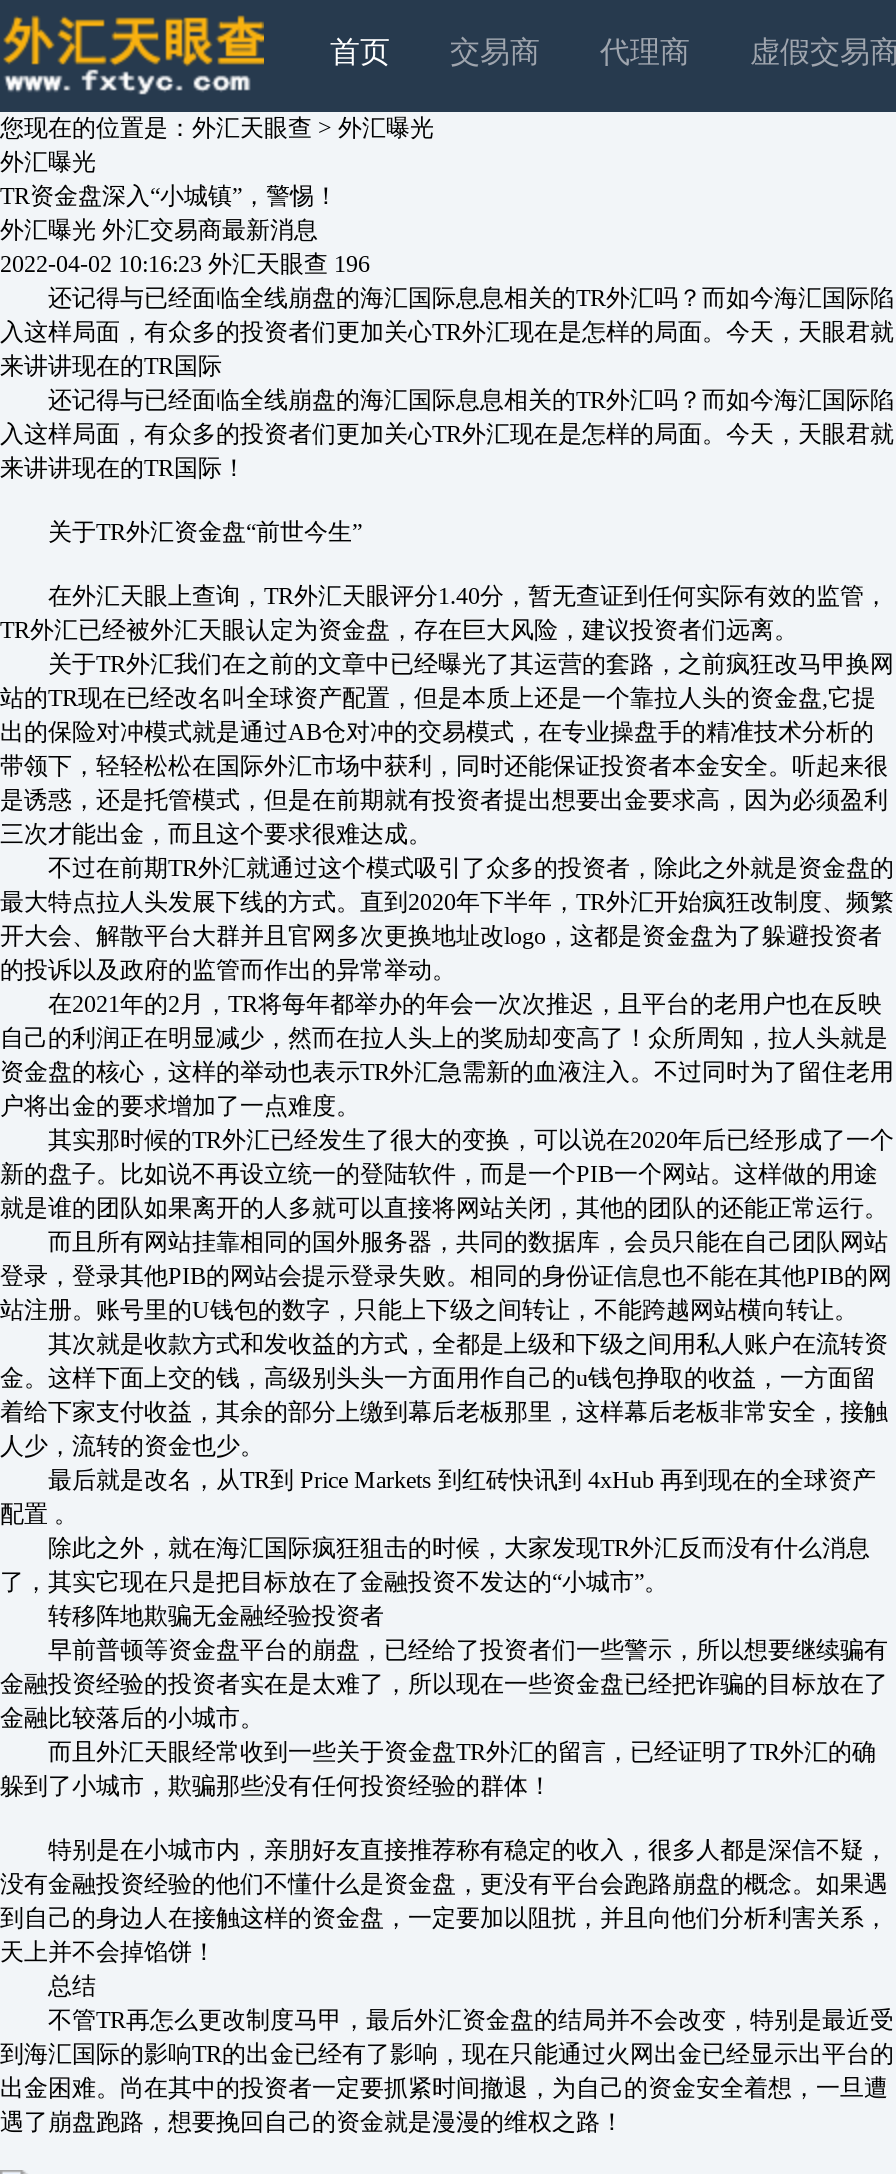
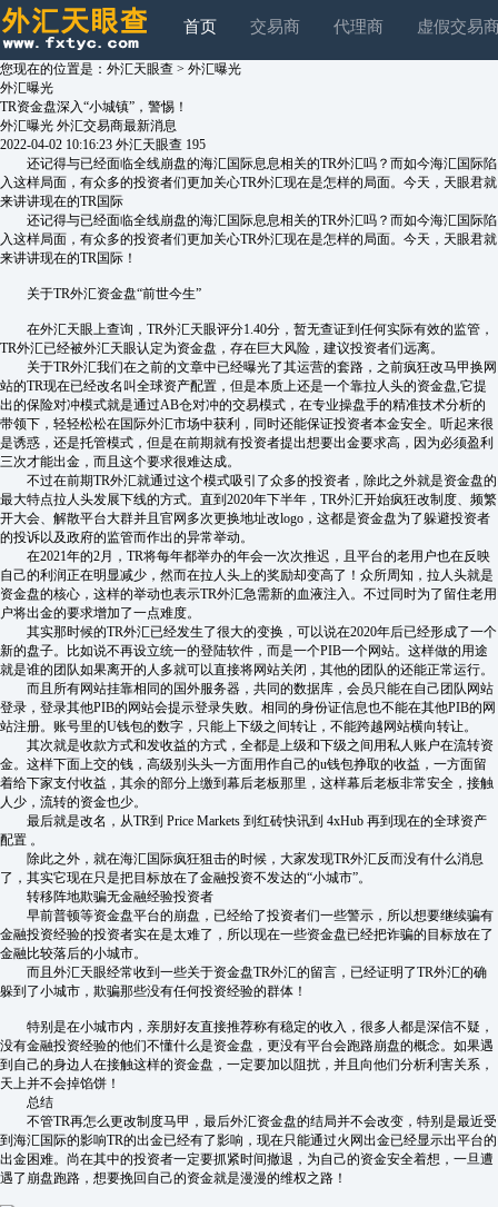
[0,250,370,278] 2022-04-02 10:16:23 外汇天眼查 196 -> [0,137,206,152] 2022-04-02 10:16:23 外汇天眼查 195

